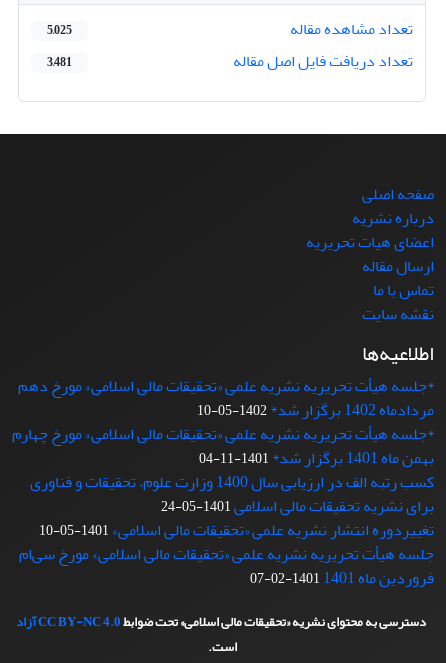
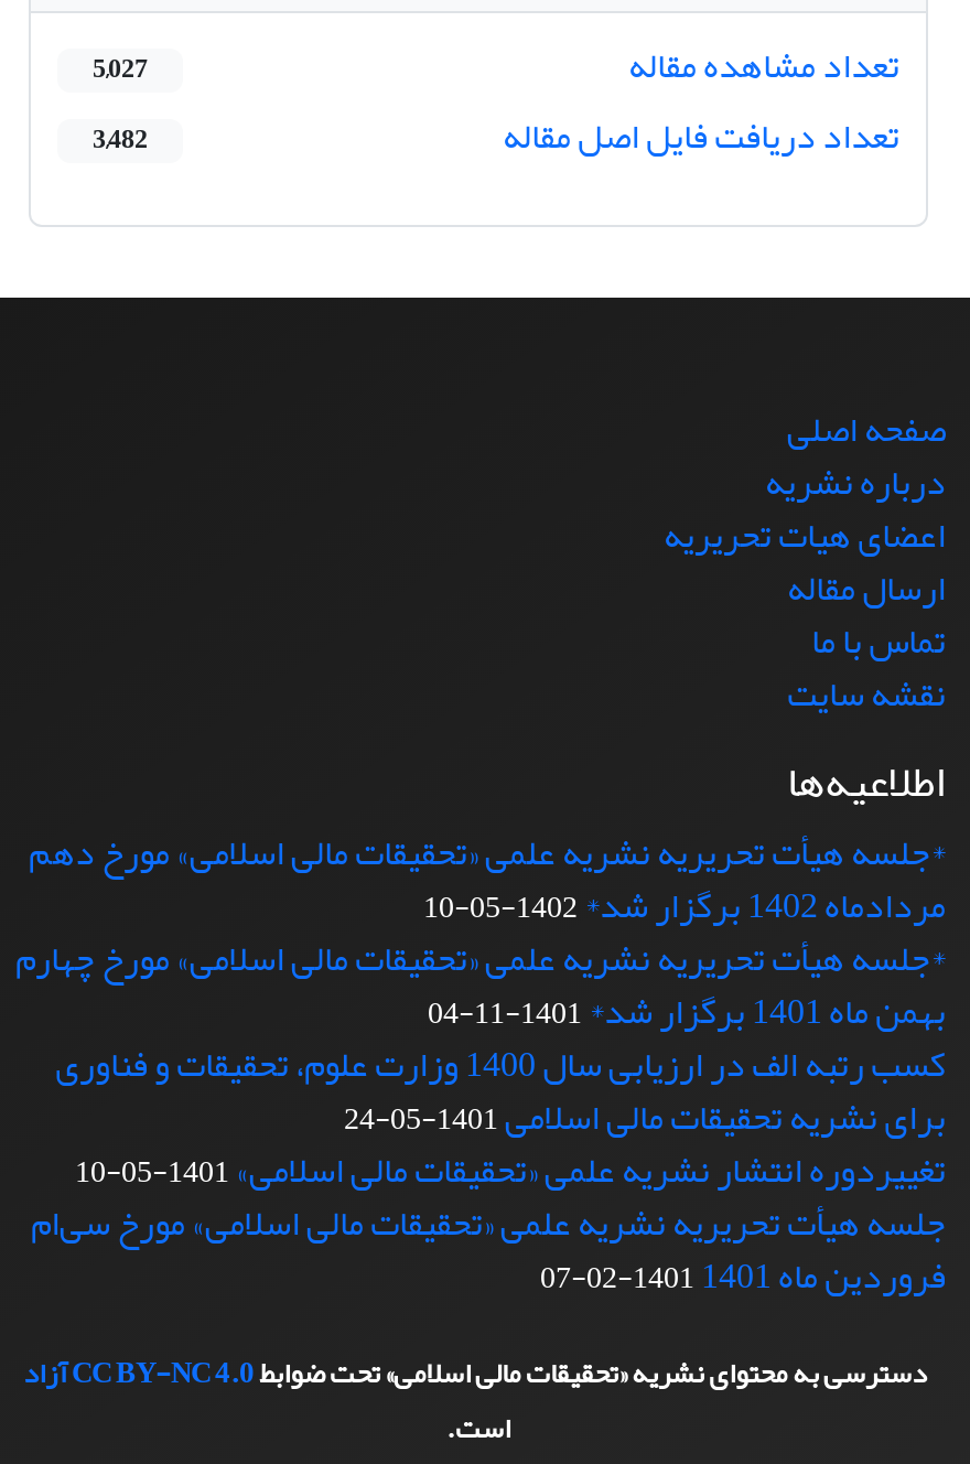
[47,19,72,42] 5,025 -> [93,45,148,95] 5,027
[47,51,72,74] 3,481 -> [93,115,148,166] 3,482

